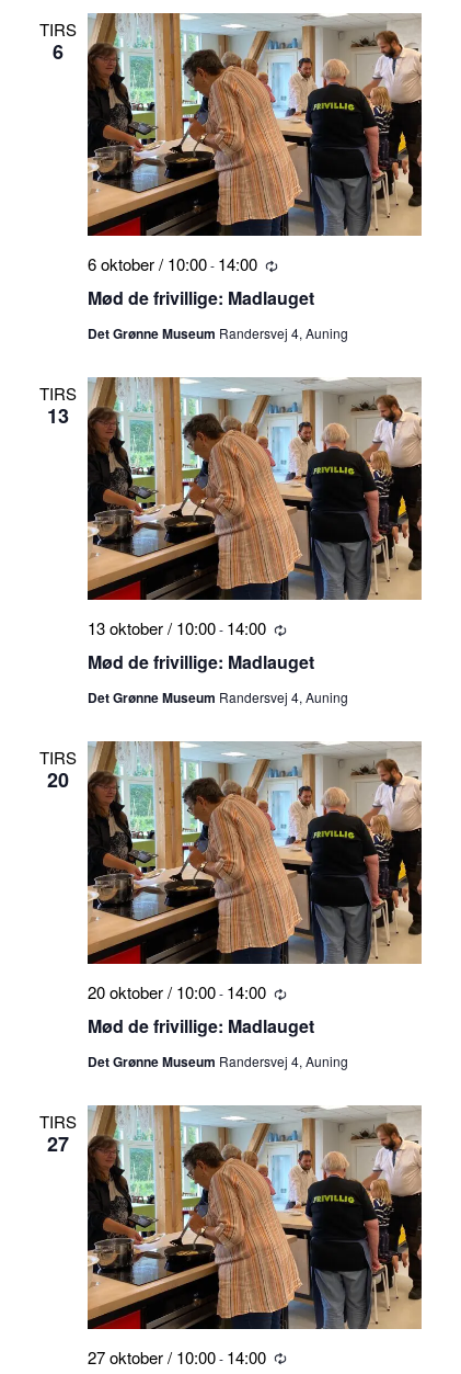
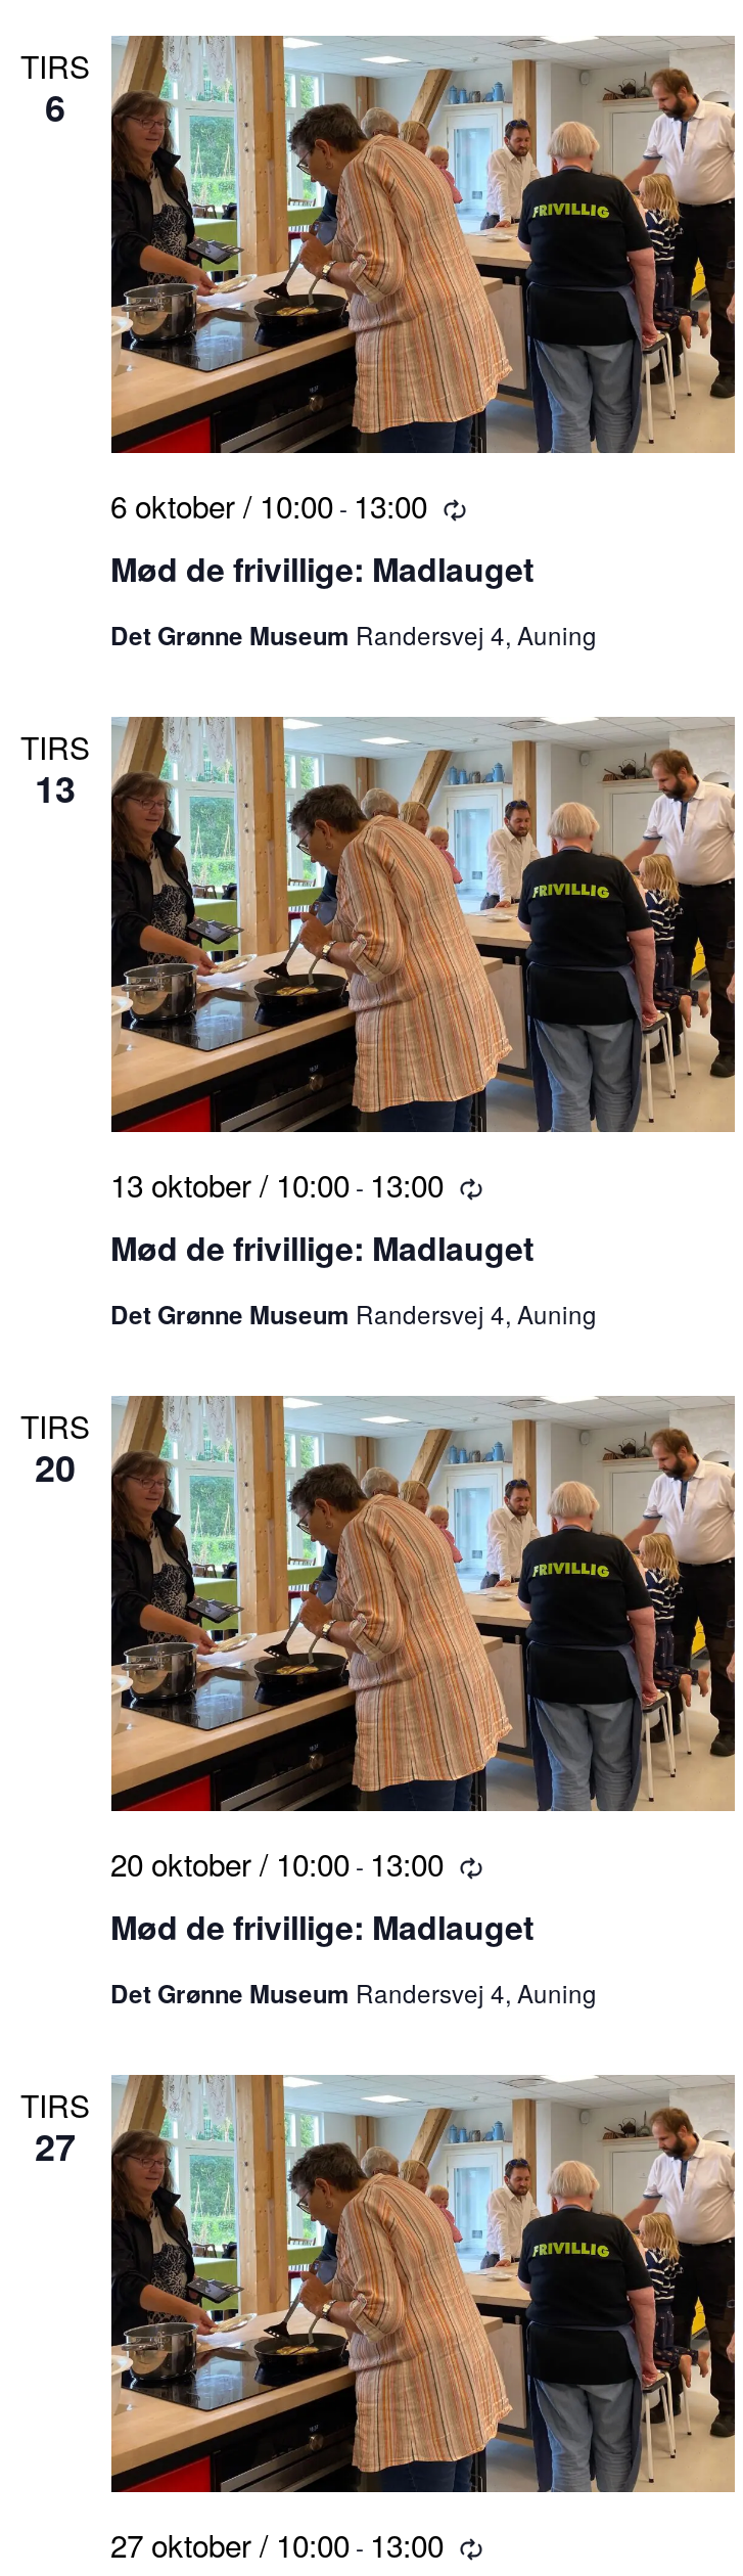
[87,252,257,275] 6 oktober / 10:00 - 14:00 -> [110,484,427,527] 6 oktober / 10:00 - 13:00
[87,616,266,640] 13 oktober / 10:00 - 14:00 -> [110,1164,444,1206] 13 oktober / 10:00 - 13:00
[87,981,266,1004] 20 oktober / 10:00 - 14:00 -> [110,1843,444,1886] 20 oktober / 10:00 - 13:00
[87,1345,266,1368] 27 oktober / 10:00 - 14:00 -> [110,2523,444,2566] 27 oktober / 10:00 - 13:00

